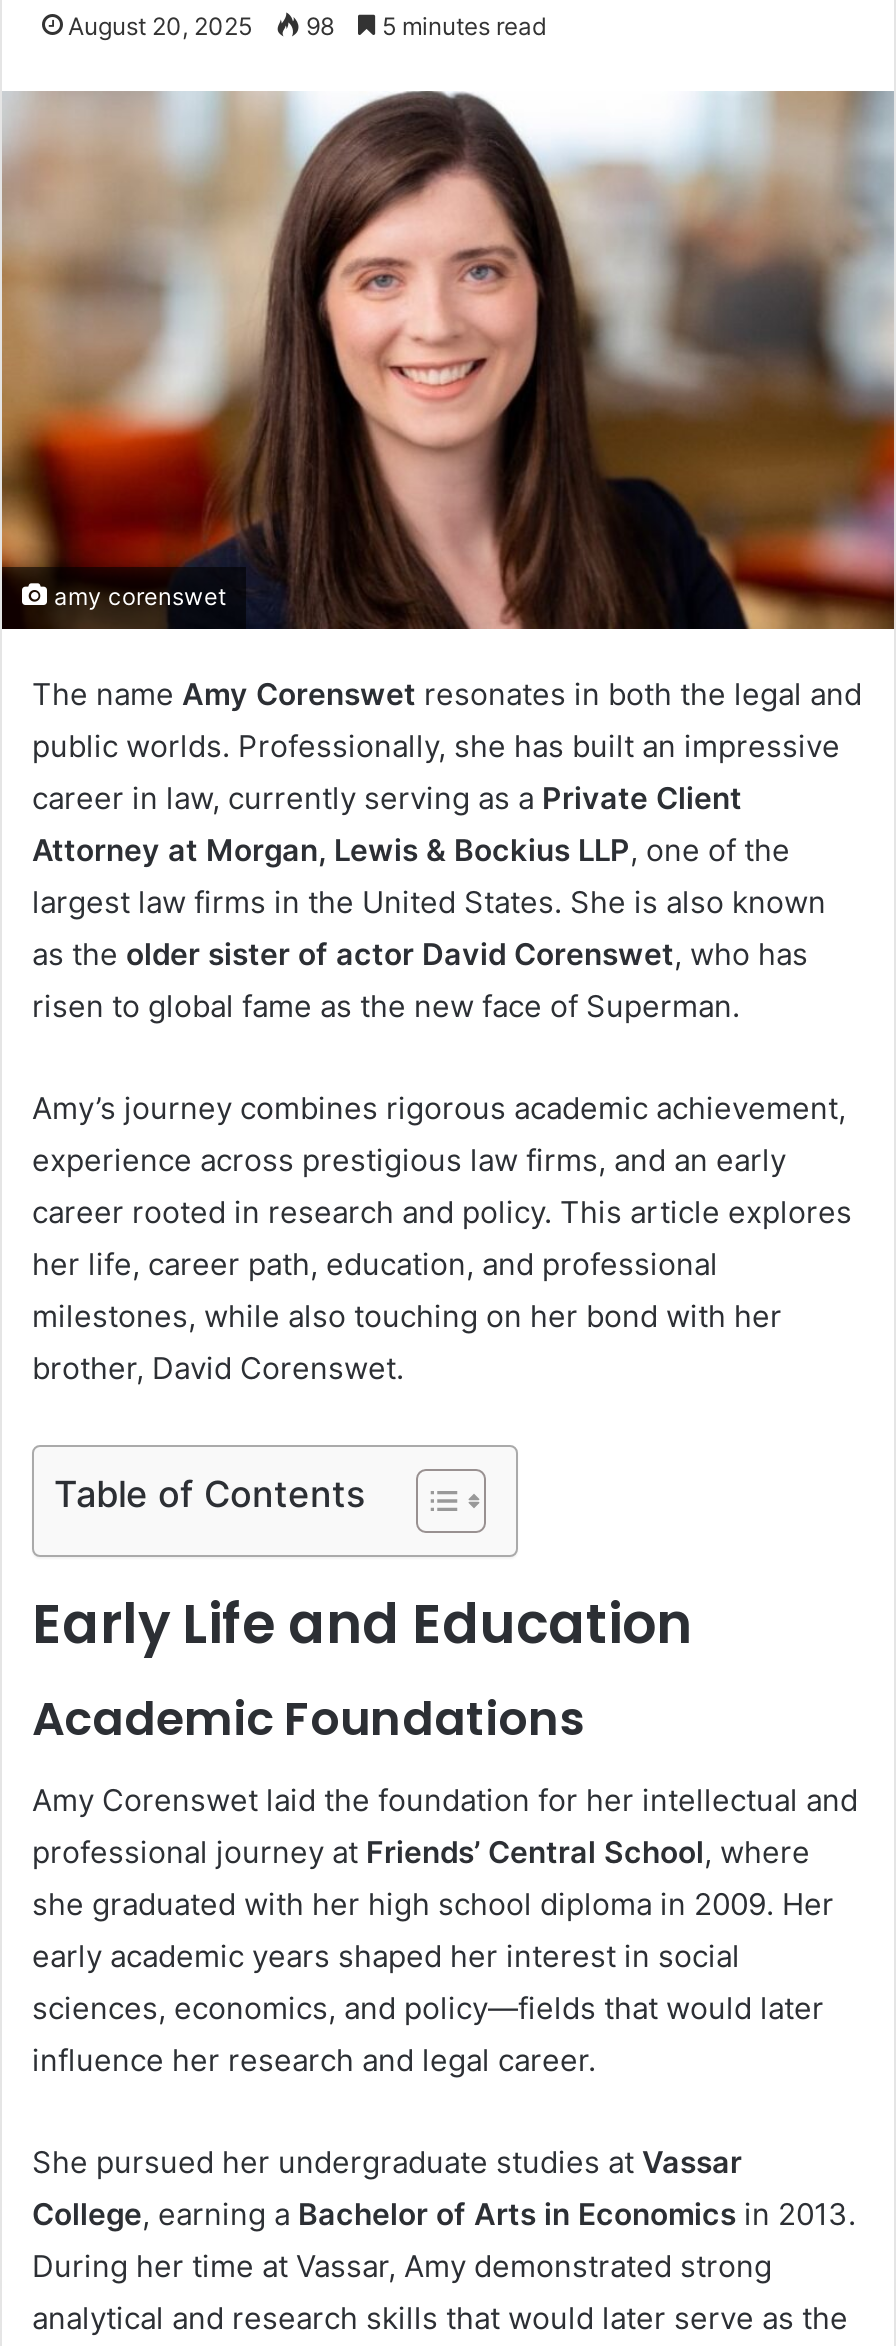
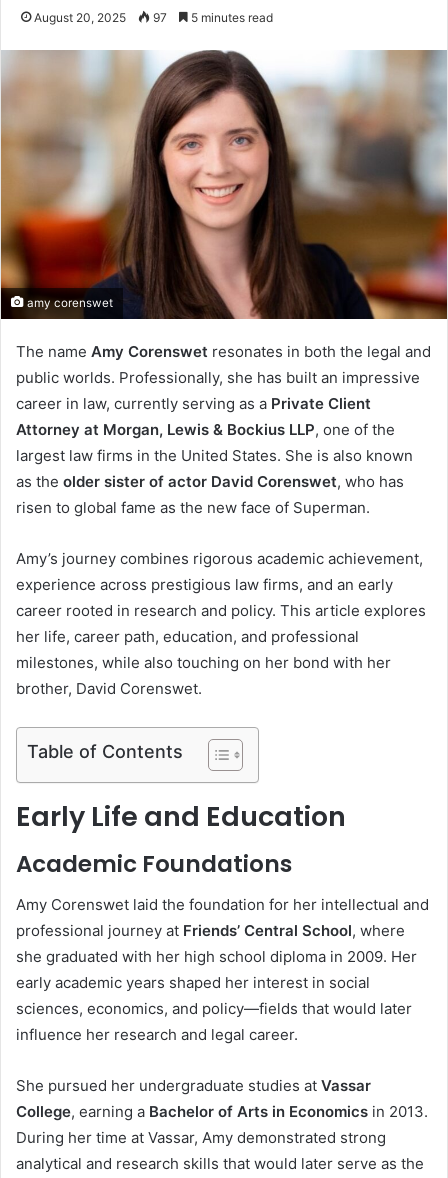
[68,11,546,41] August 20, 2025 98 5 minutes read -> [34,10,273,25] August 20, 2025 97 5 minutes read

